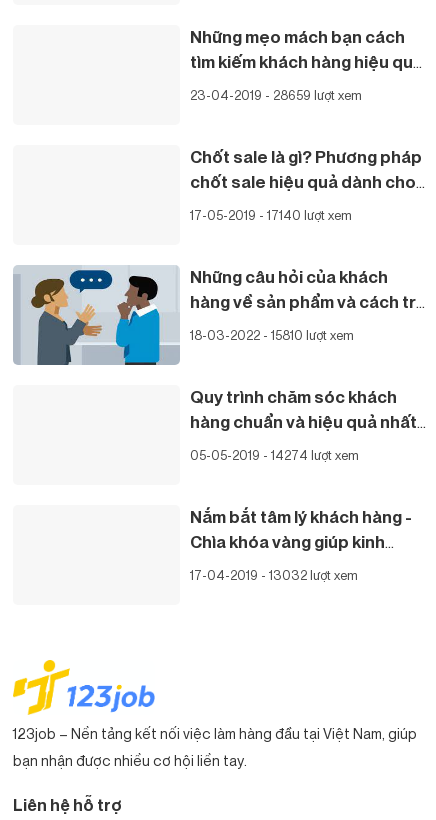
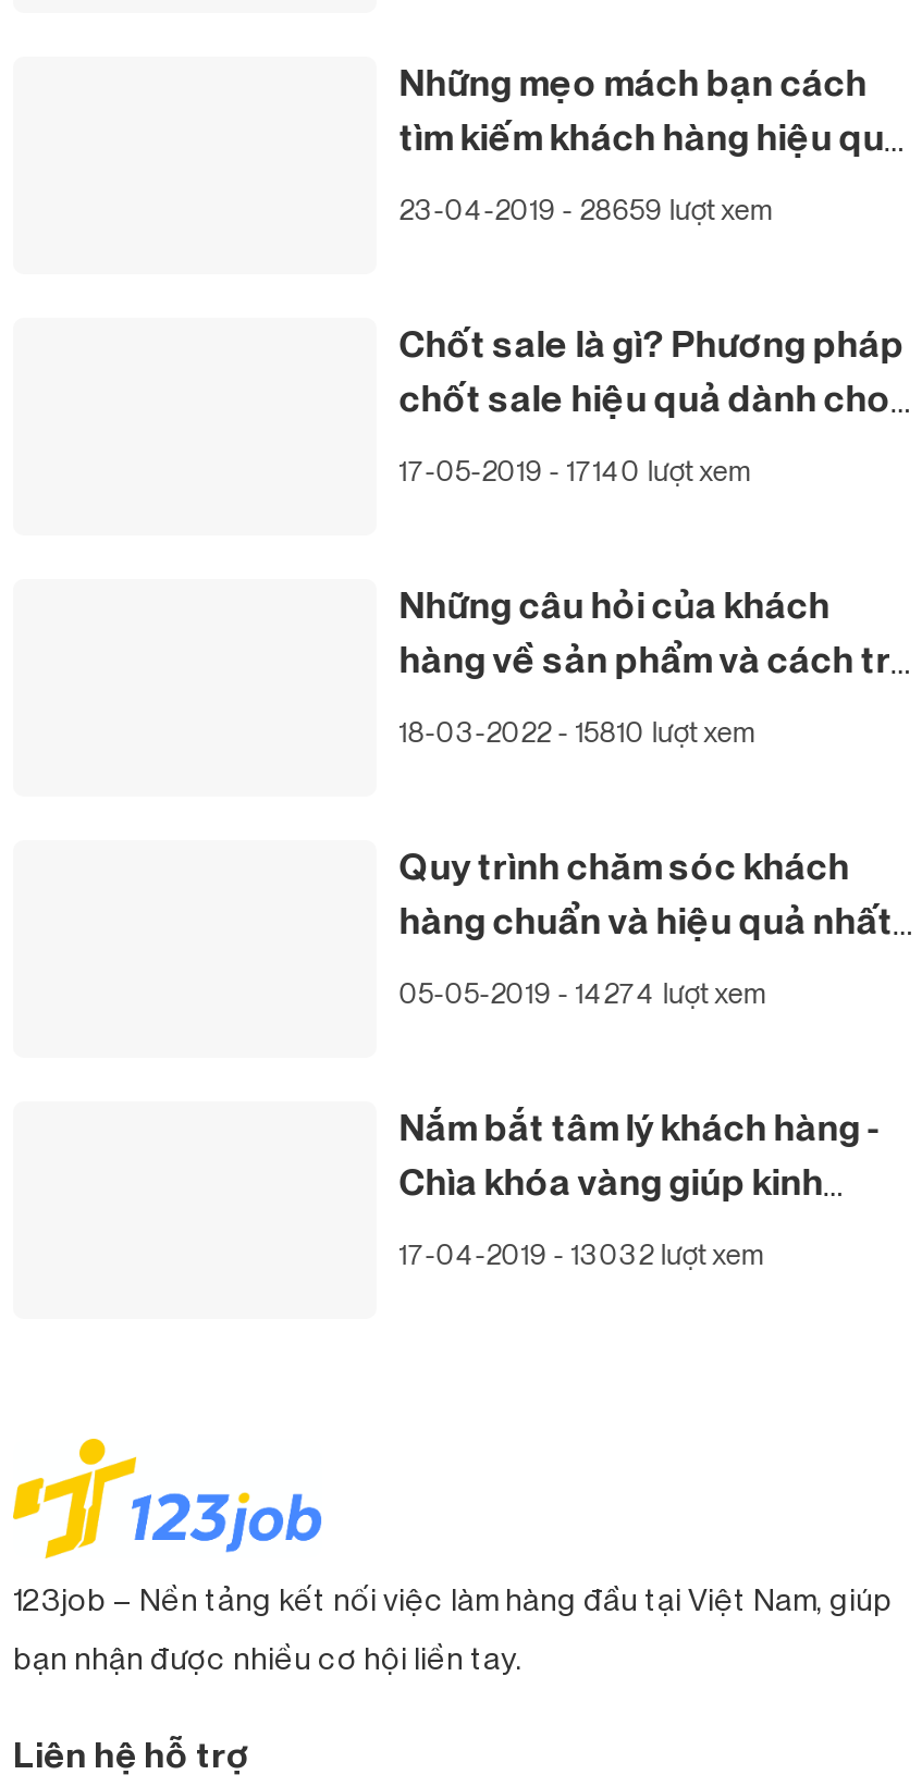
[13,265,180,366] [image] -> none

